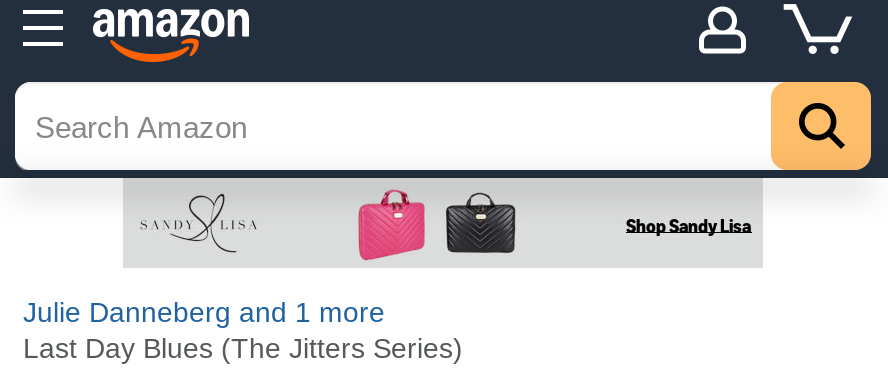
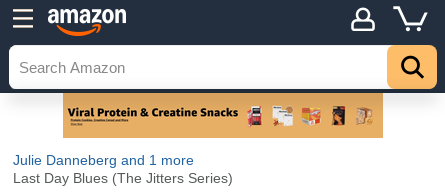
[125,176,761,266] [image] -> [63,92,383,138] [image]

